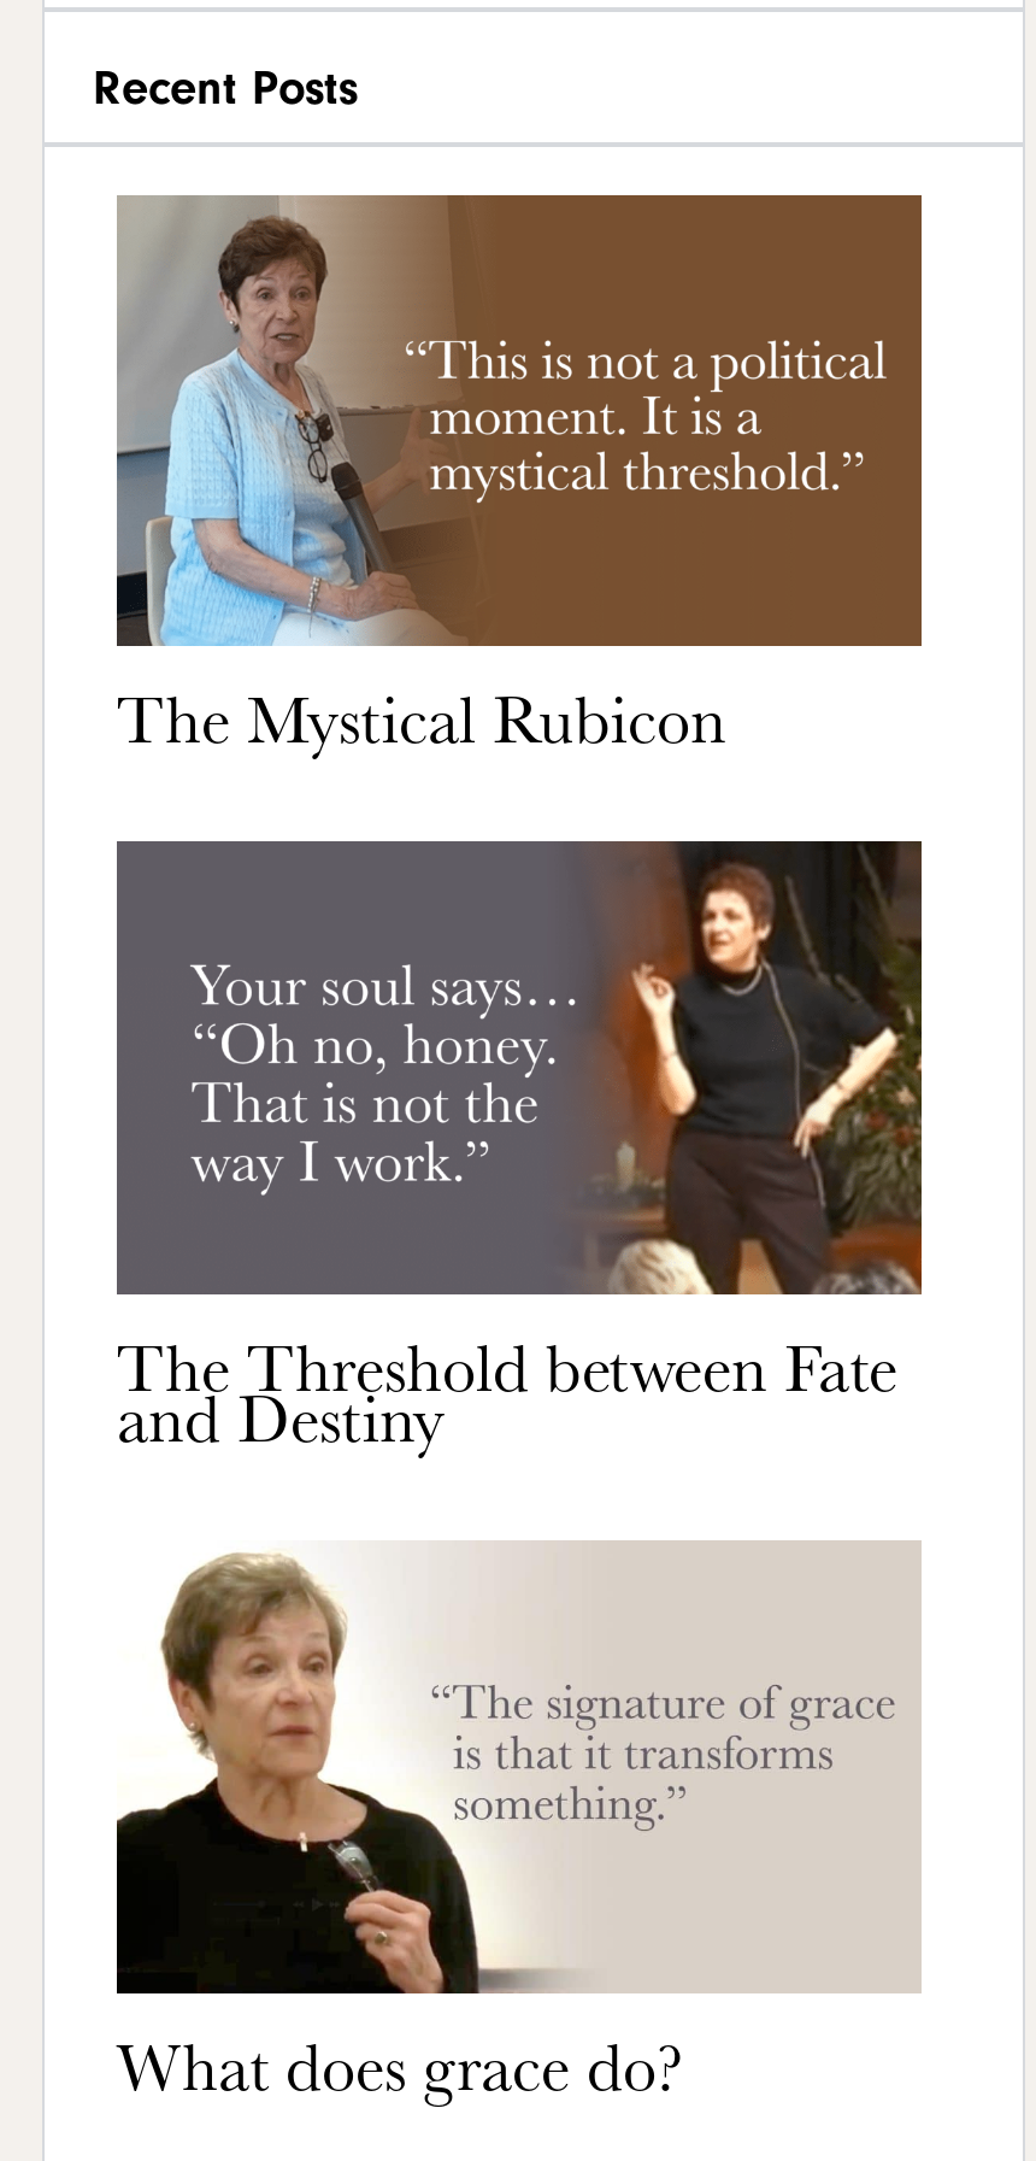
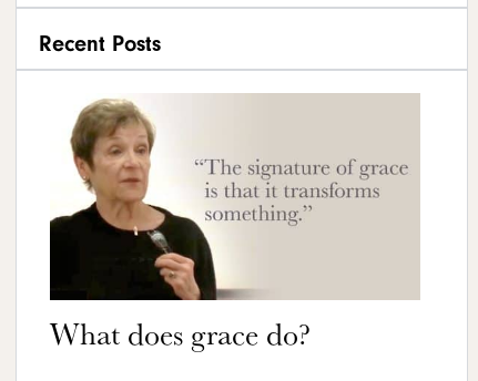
[114,193,922,763] [image] | The Mystical Rubicon -> none
[114,839,924,1461] [image] | The Threshold between Fate | and Destiny -> none

